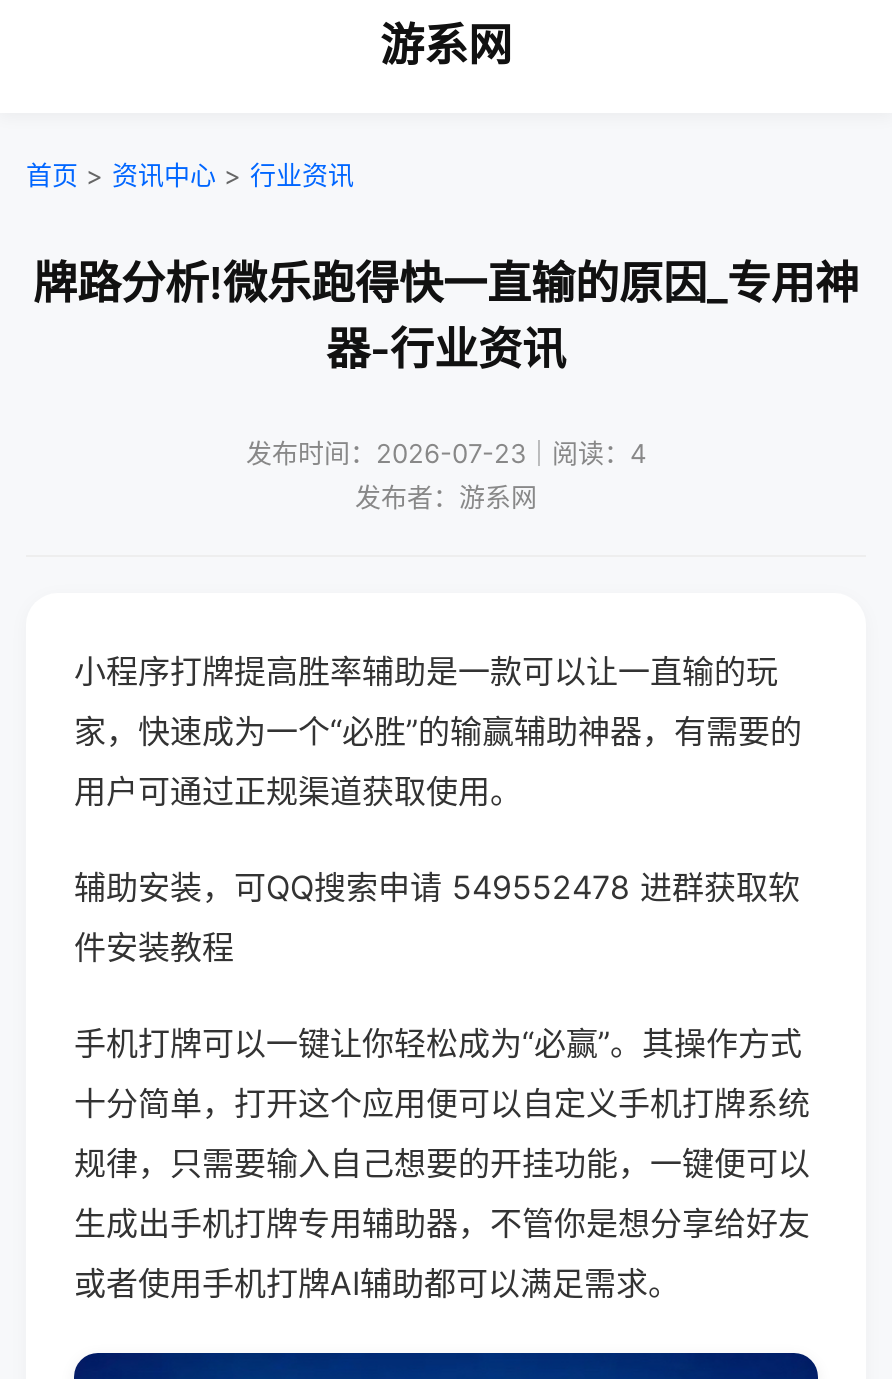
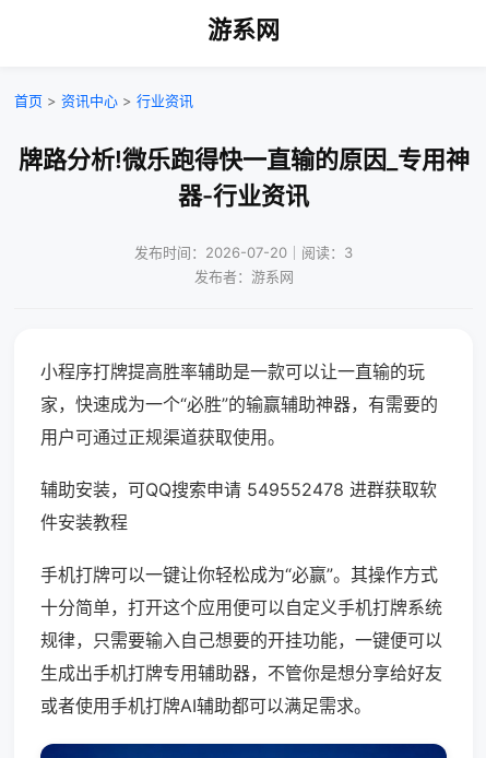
[246,437,646,469] 发布时间：2026-07-23｜阅读：4 -> [134,244,353,261] 发布时间：2026-07-20｜阅读：3

